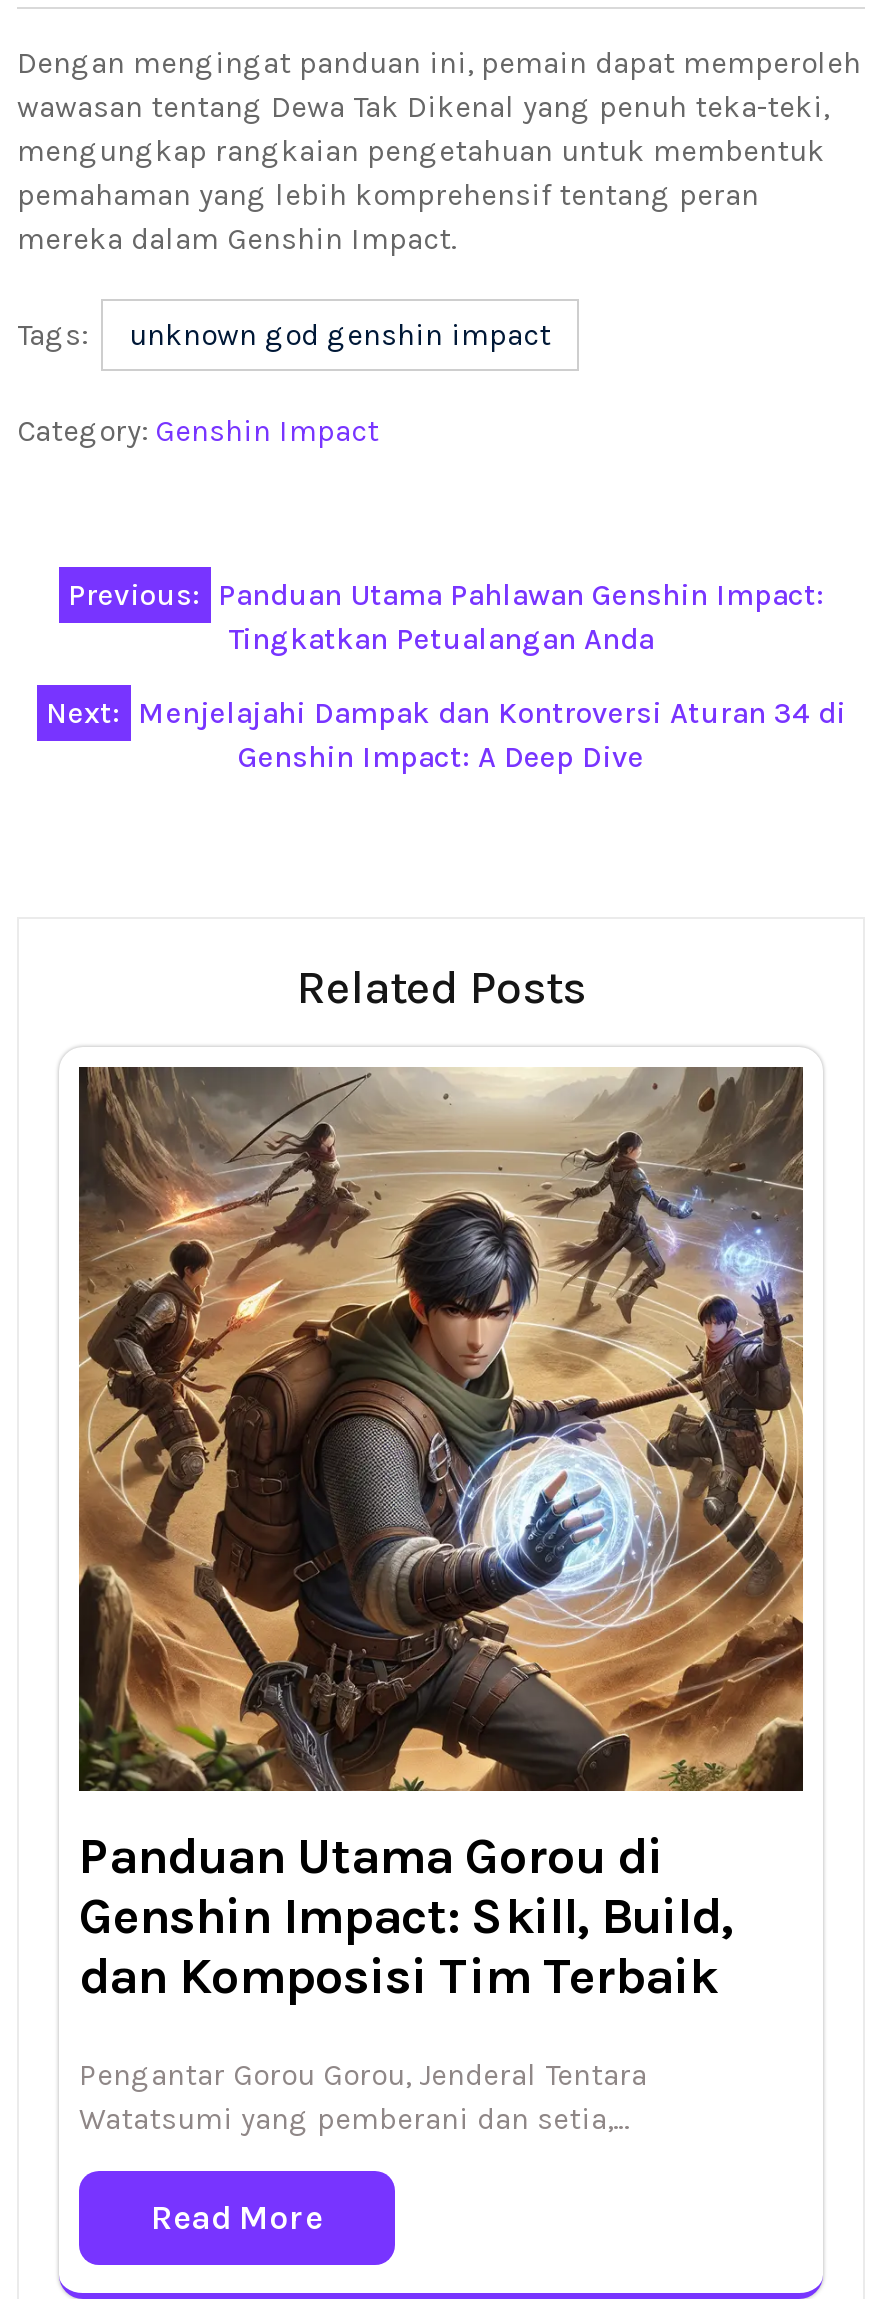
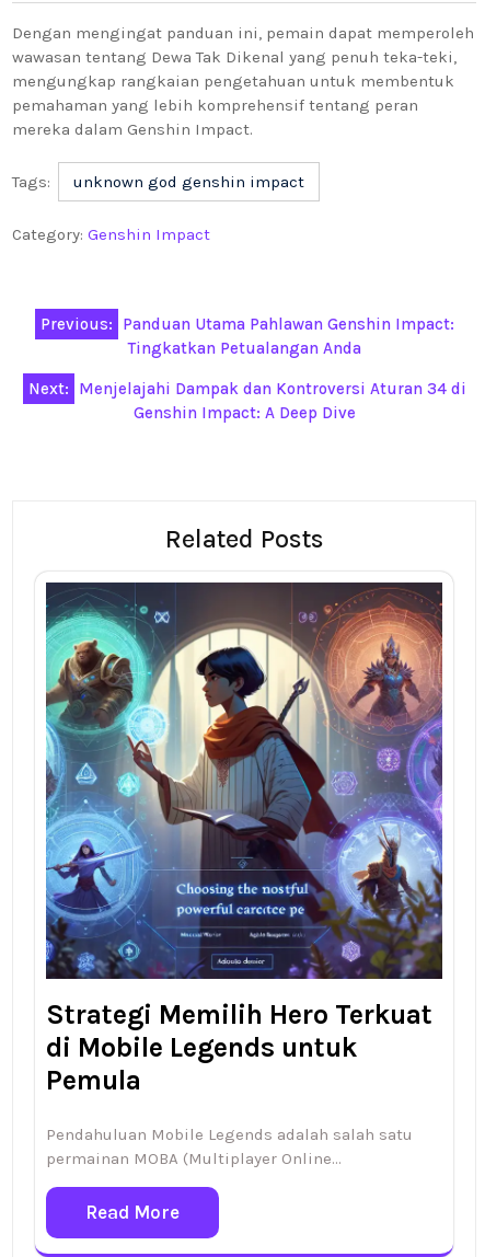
[77,1065,805,2005] [image] | Panduan Utama Gorou di | Genshin Impact: Skill, Build, | dan Komposisi Tim Terbaik -> [45,581,443,1096] [image] | Strategi Memilih Hero Terkuat | di Mobile Legends untuk | Pemula
[79,2057,647,2137] Pengantar Gorou Gorou, Jenderal Tentara | Watatsumi yang pemberani dan setia,… -> [46,1125,413,1168] Pendahuluan Mobile Legends adalah salah satu | permainan MOBA (Multiplayer Online…

